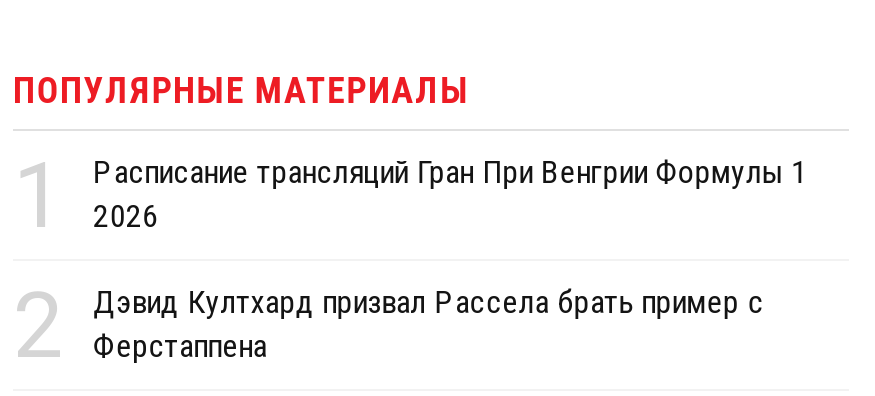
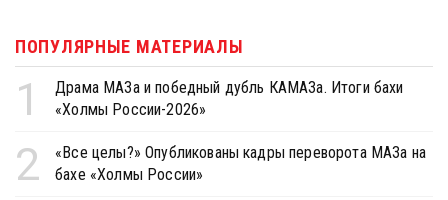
[93,154,807,236] Расписание трансляций Гран При Венгрии Формулы 1 | 2026 -> [55,78,403,119] Драма МАЗа и победный дубль КАМАЗа. Итоги бахи | «Холмы России-2026»
[93,284,764,366] Дэвид Култхард призвал Рассела брать пример с | Ферстаппена -> [55,143,426,184] «Все целы?» Опубликованы кадры переворота МАЗа на | бахе «Холмы России»

